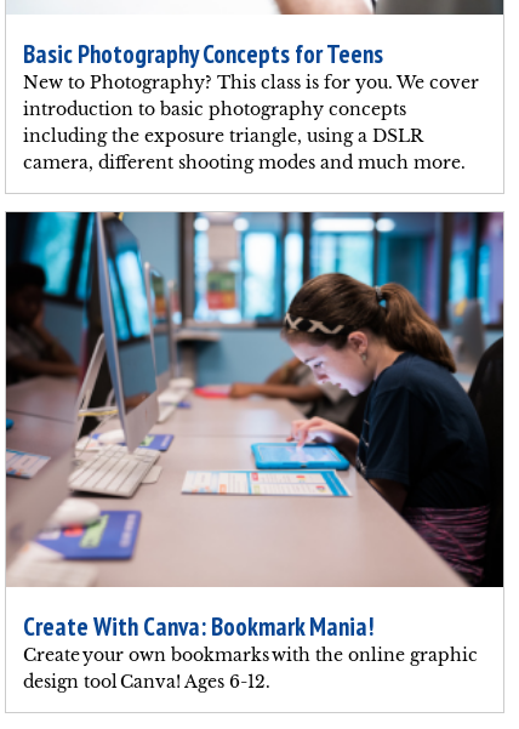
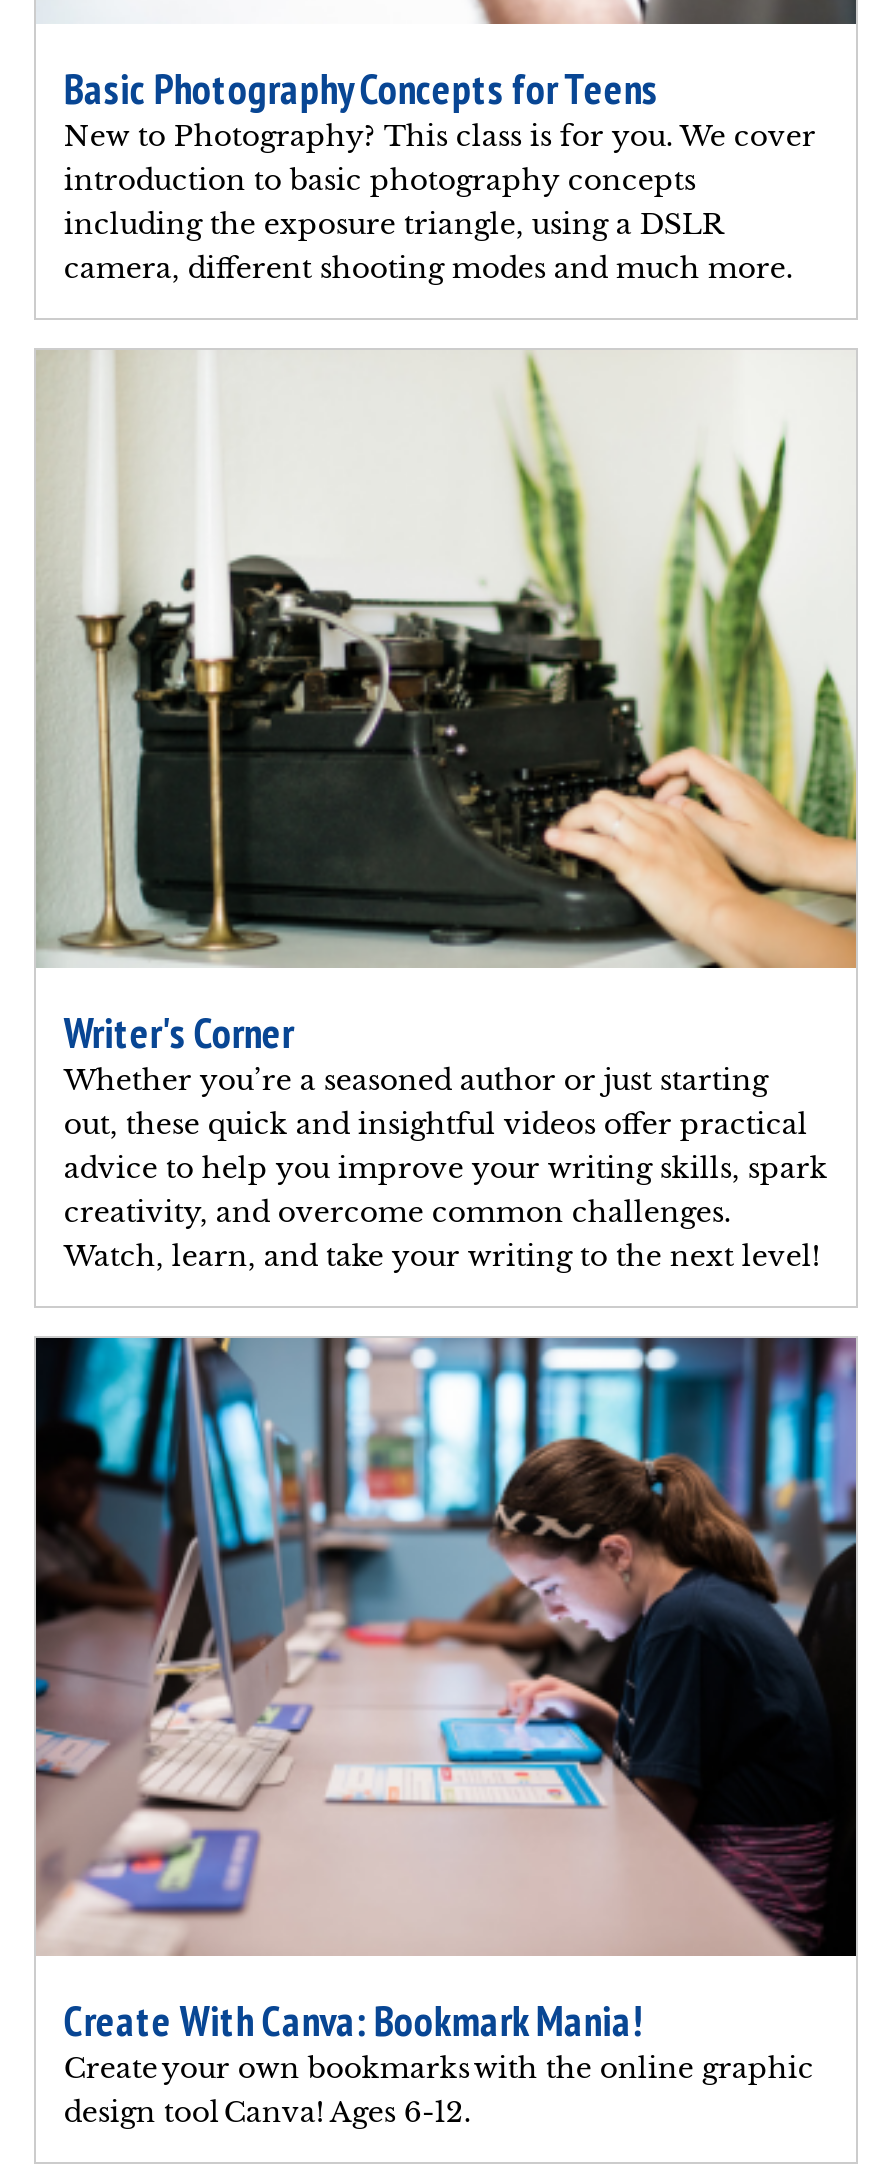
none -> [36,350,858,1273] [image] | Writer's Corner | Whether you’re a seasoned author or just starting | out, these quick and insightful videos offer practical | advice to help you improve your writing skills, spark | creativity, and overcome common challenges. | Watch, learn, and take your writing to the next level!

